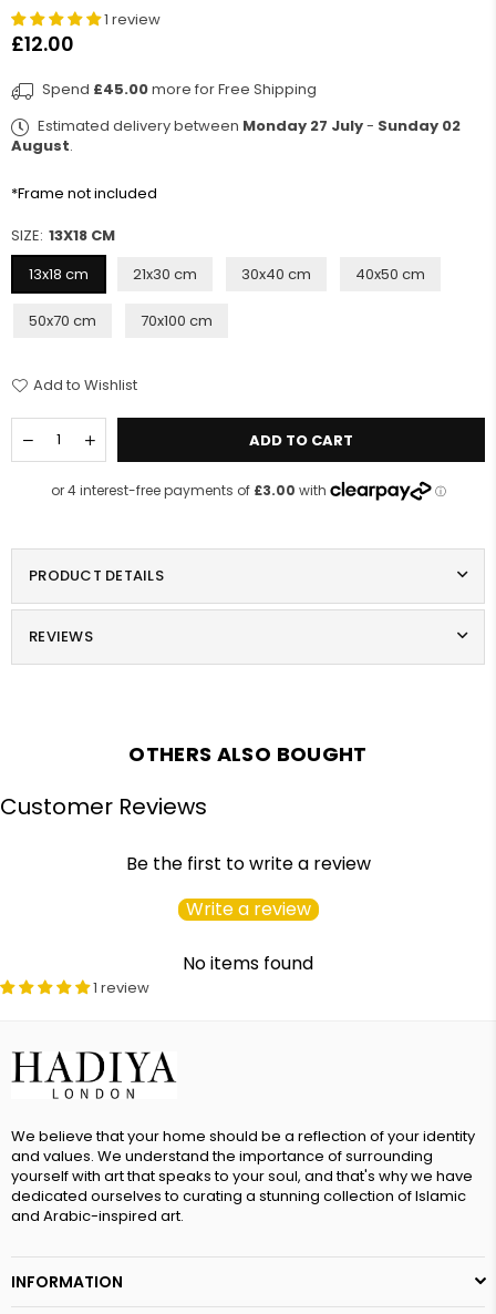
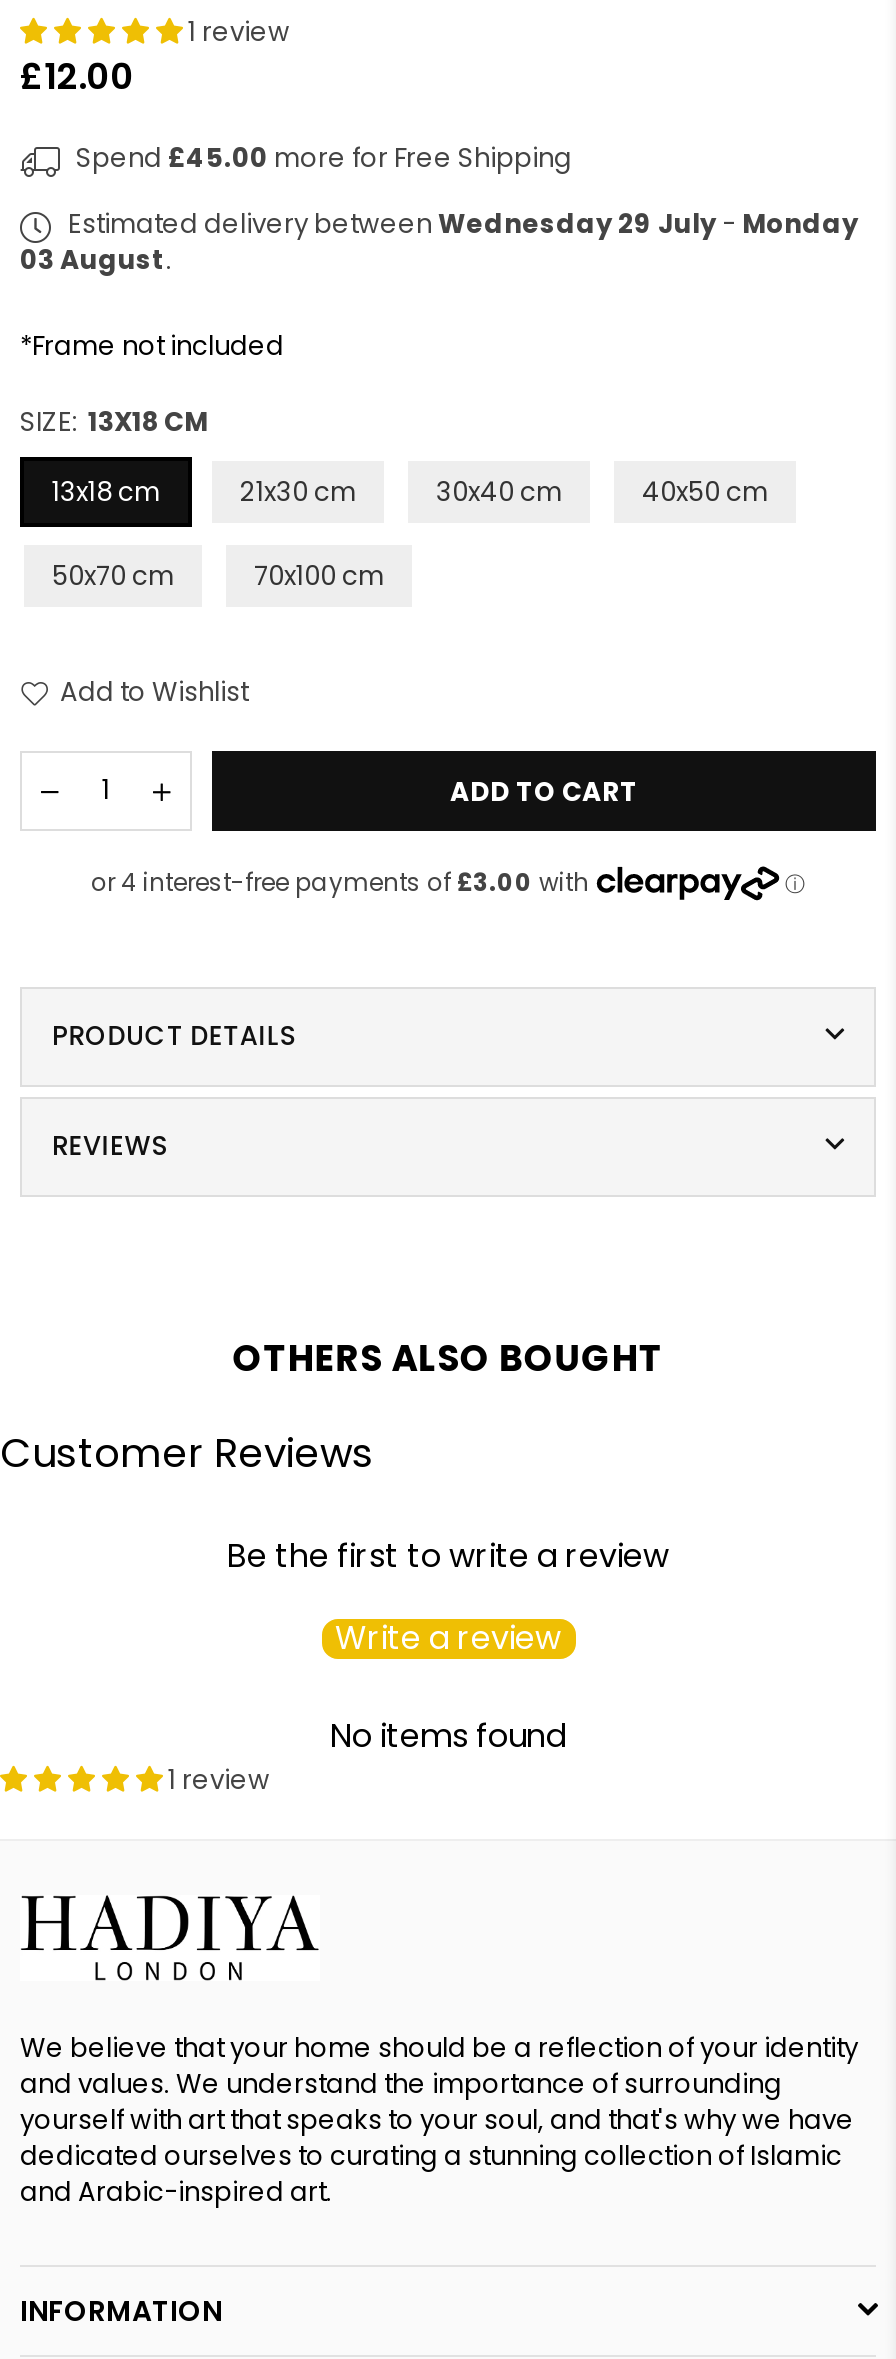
[11,115,461,156] Estimated delivery between Monday 27 July - Sunday 02 | August. -> [20,205,858,279] Estimated delivery between Wednesday 29 July - Monday | 03 August.

